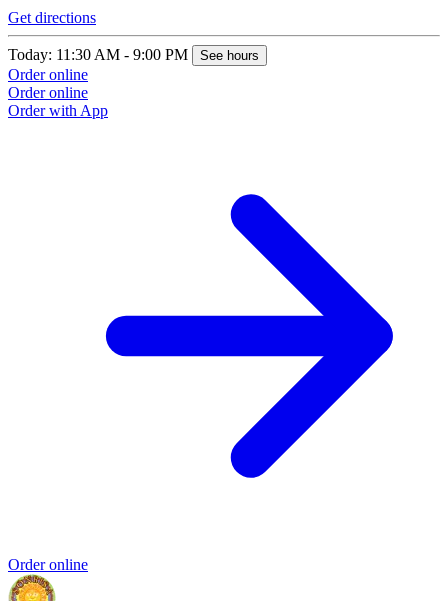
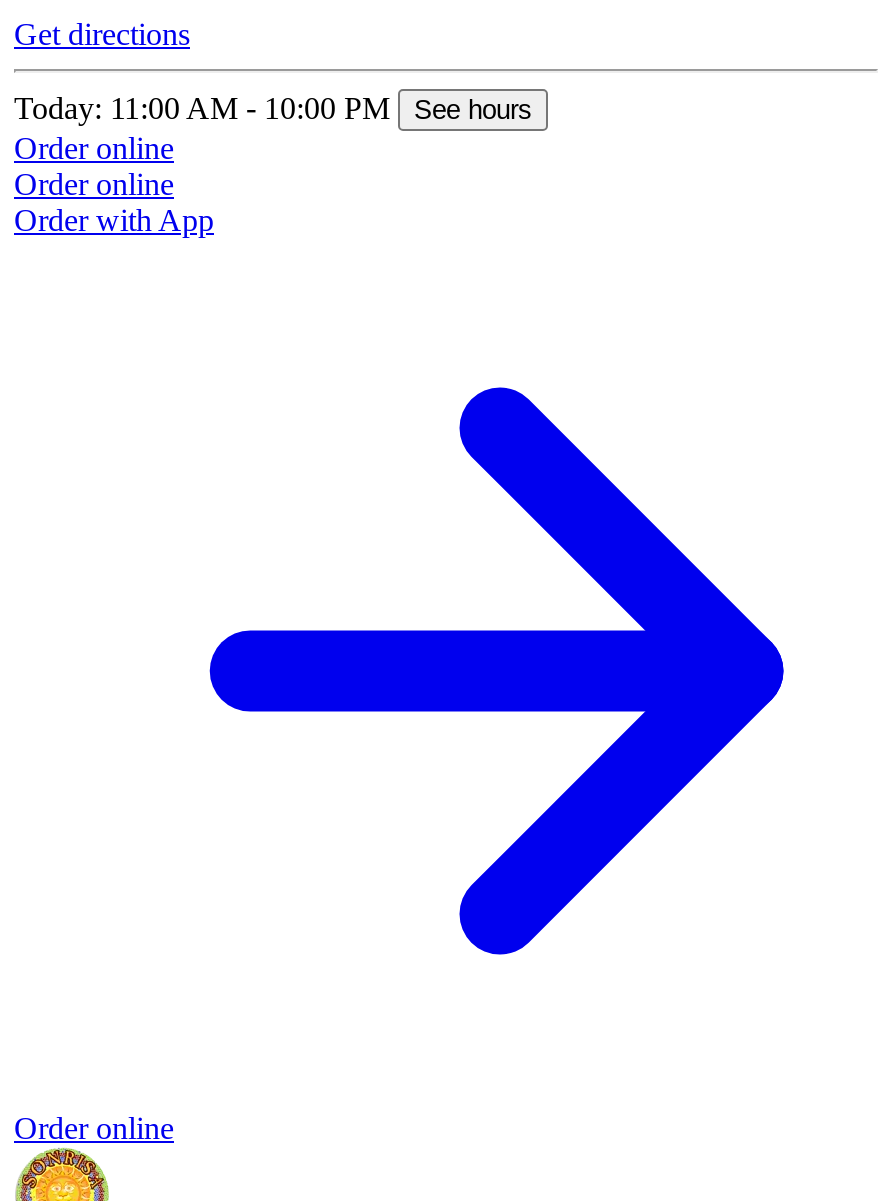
[8,46,259,63] Today: 11:30 AM - 9:00 PM See hours -> [14,91,532,125] Today: 11:00 AM - 10:00 PM See hours

